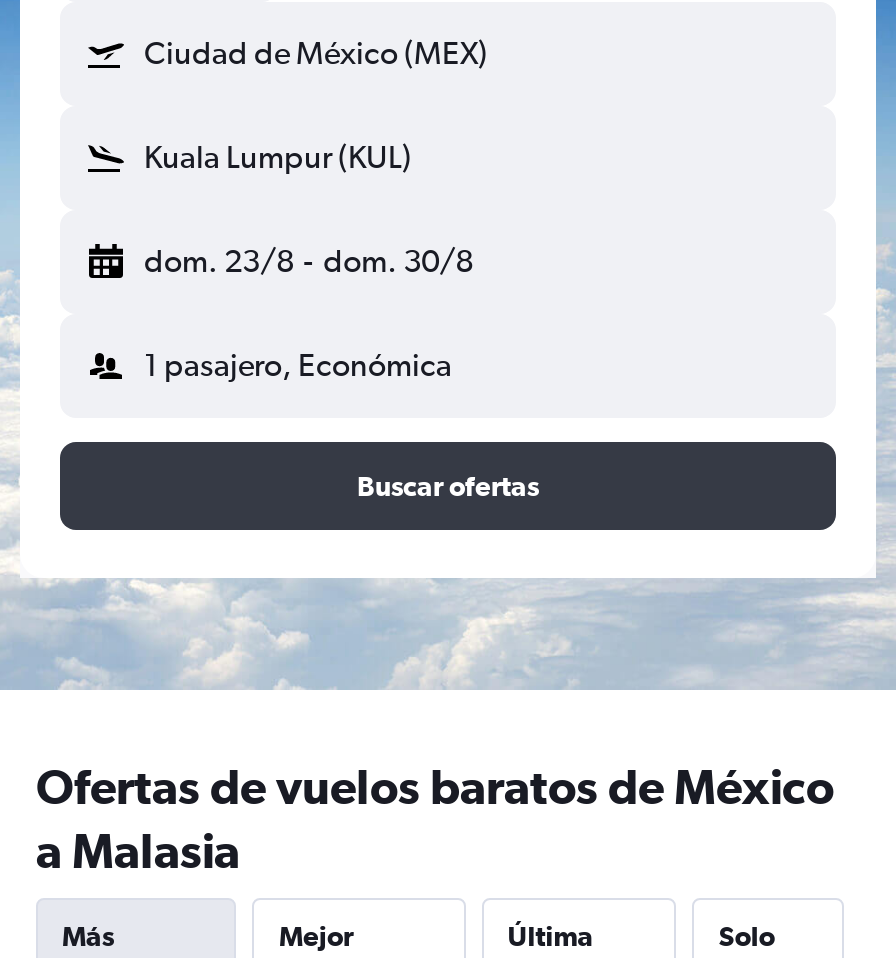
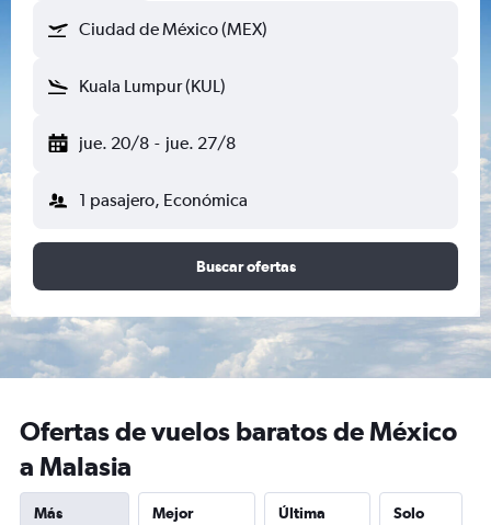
[144,242,473,280] dom. 23/8 - dom. 30/8 -> [79,133,235,153] jue. 20/8 - jue. 27/8

